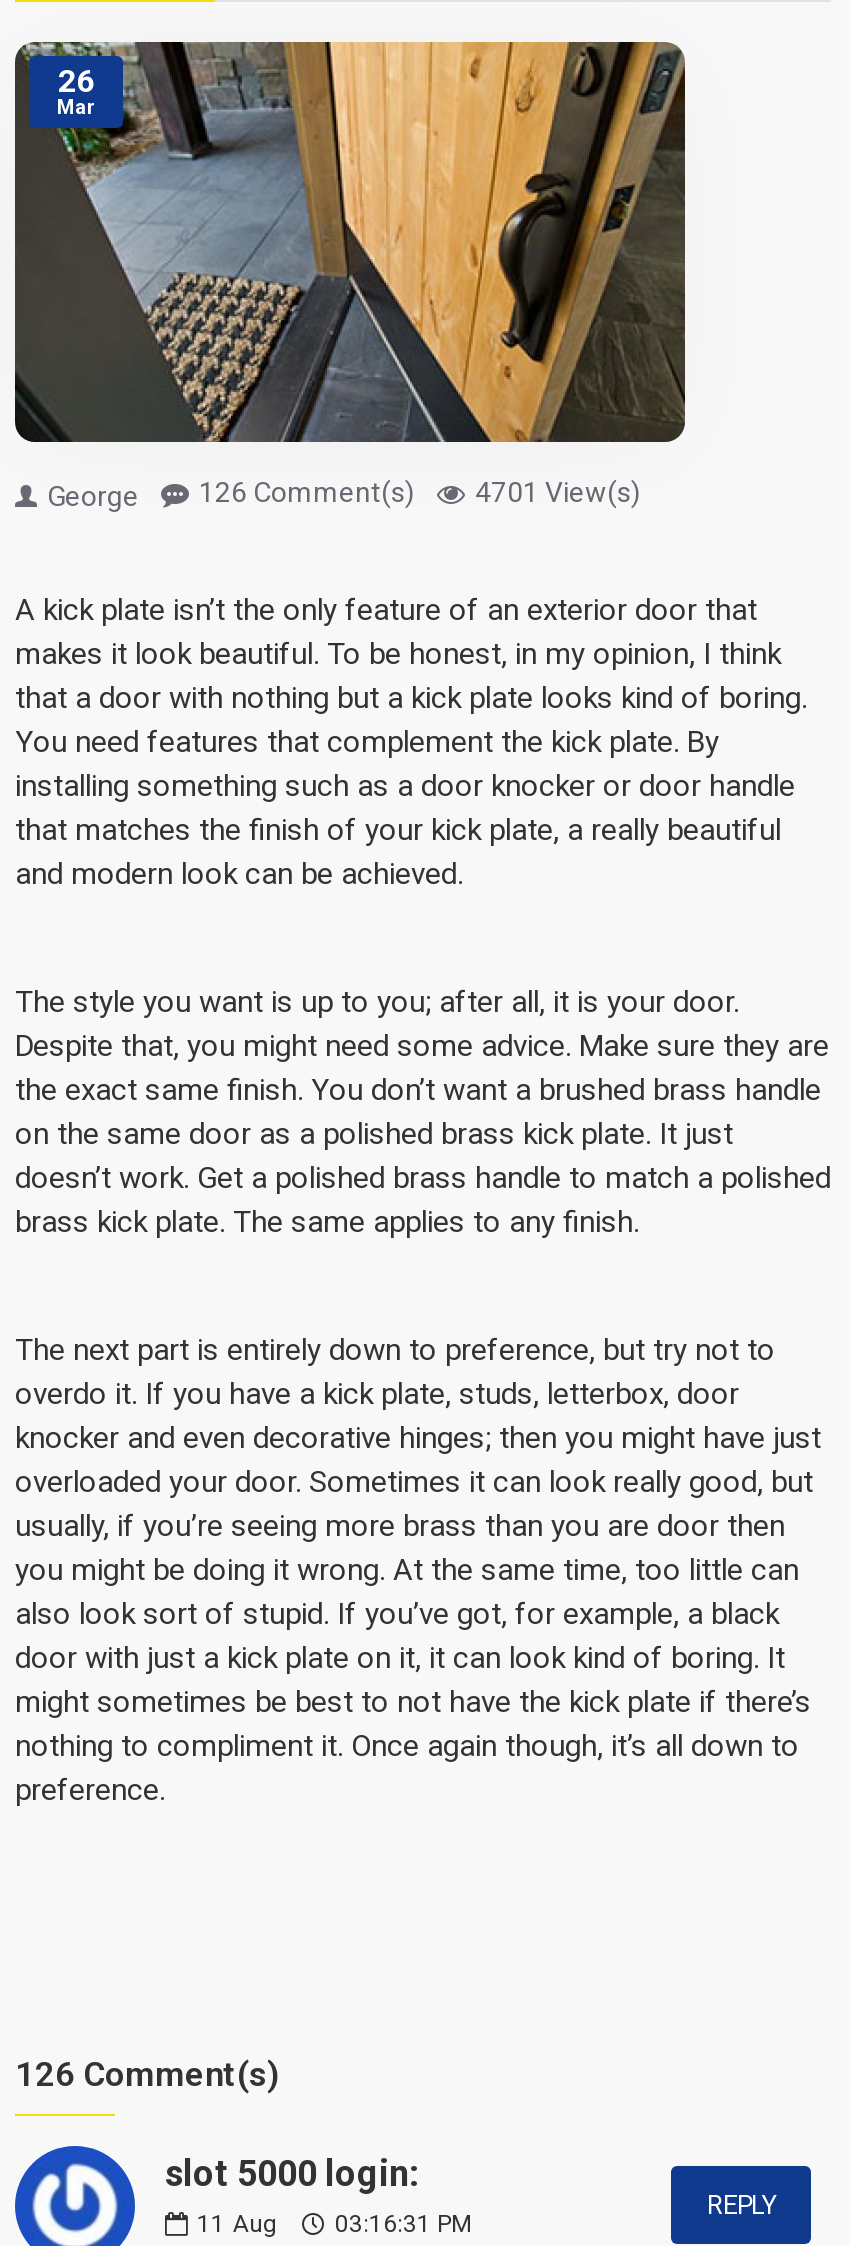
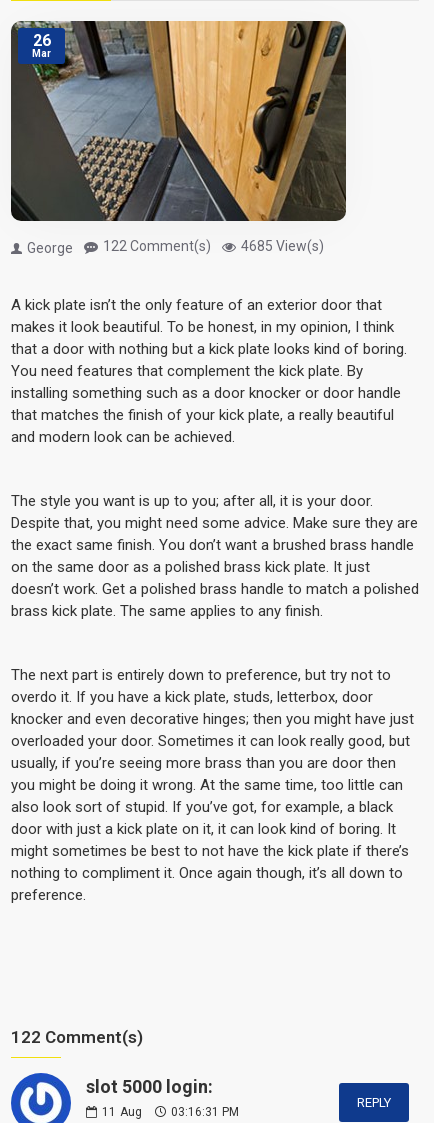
[199,476,415,508] 126 Comment(s) -> [103,238,211,254] 122 Comment(s)
[475,476,641,508] 4701 View(s) -> [241,238,324,254] 4685 View(s)
[15,2054,279,2094] 126 Comment(s) -> [11,1027,143,1047] 122 Comment(s)

